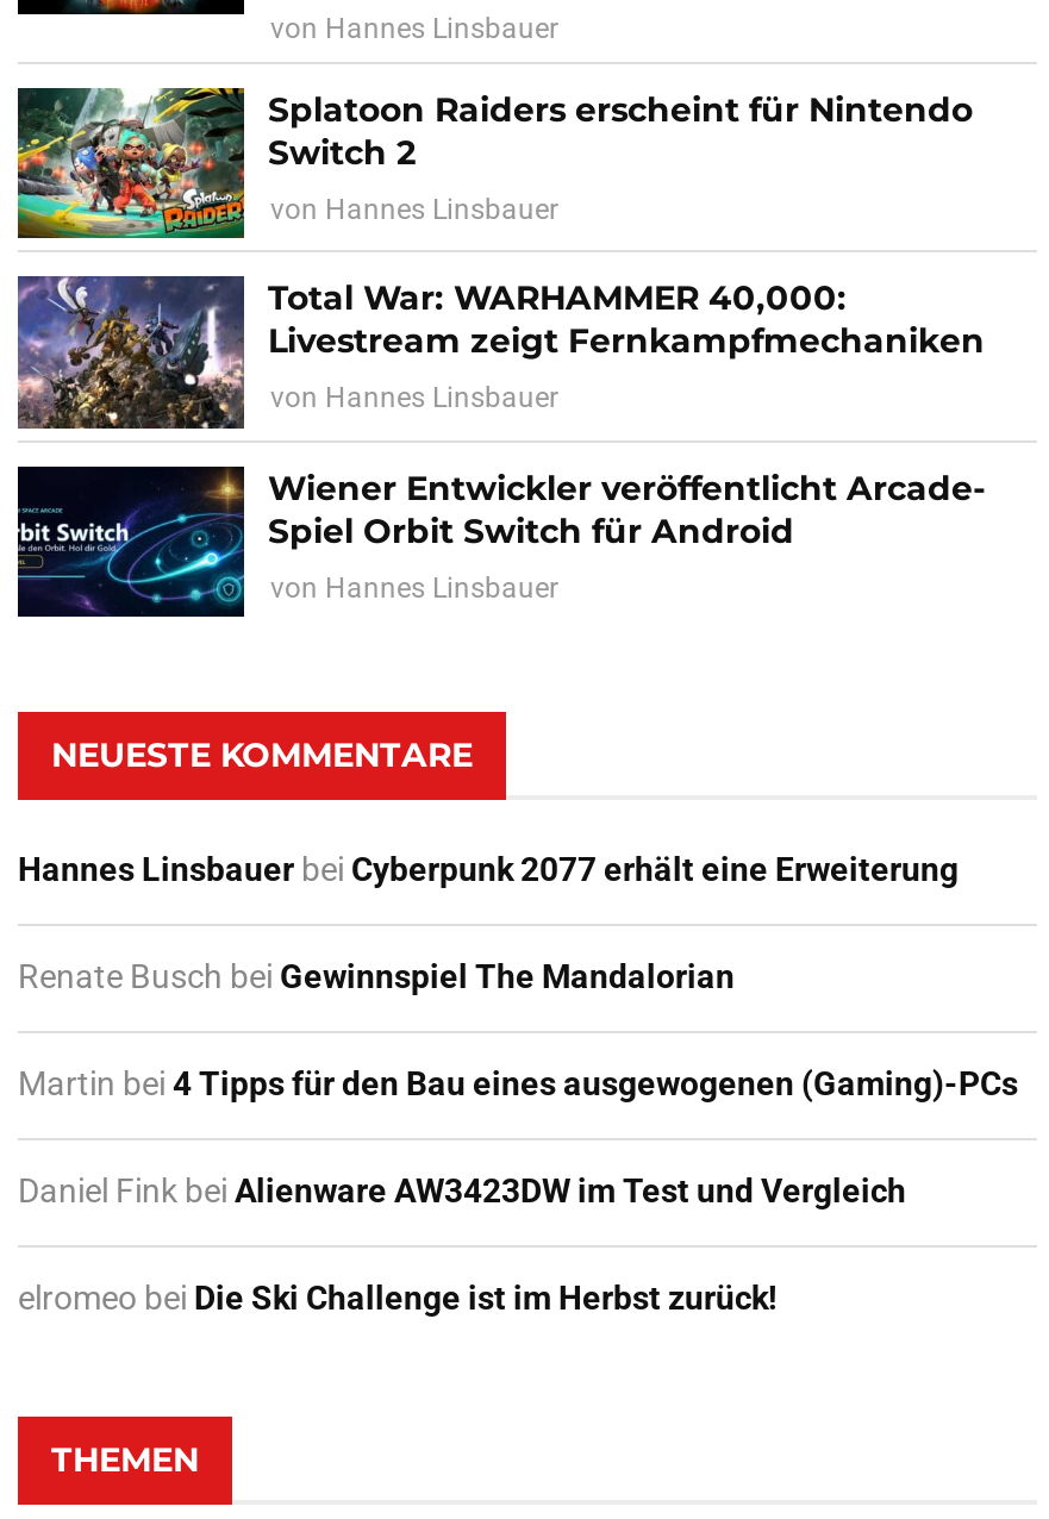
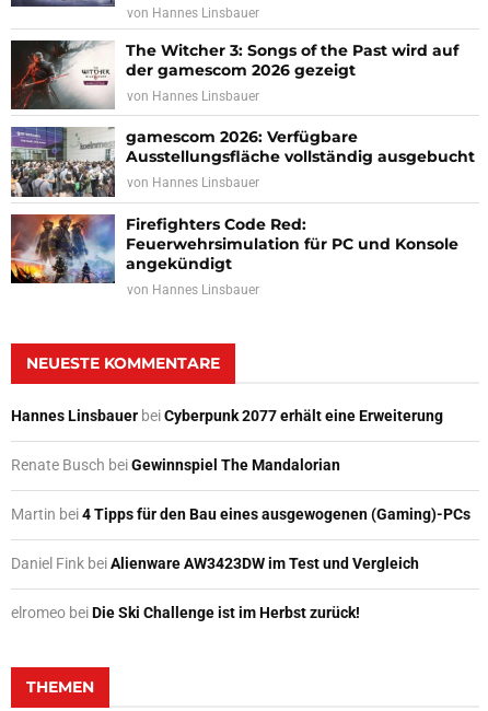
[15,86,973,240] [image] | Splatoon Raiders erscheint für Nintendo | Switch 2 -> [10,39,458,110] [image] | The Witcher 3: Songs of the Past wird auf | der gamescom 2026 gezeigt
[18,274,985,431] [image] | Total War: WARHAMMER 40,000: | Livestream zeigt Fernkampfmechaniken -> [11,127,475,198] [image] | gamescom 2026: Verfügbare | Ausstellungsfläche vollständig ausgebucht
[15,464,985,619] [image] | Wiener Entwickler veröffentlicht Arcade- | Spiel Orbit Switch für Android -> [10,213,458,300] [image] | Firefighters Code Red: | Feuerwehrsimulation für PC und Konsole | angekündigt

